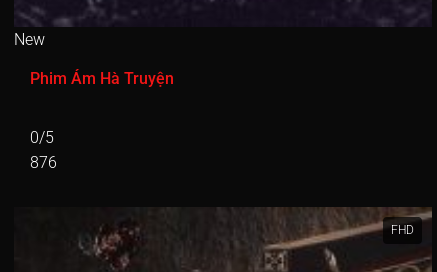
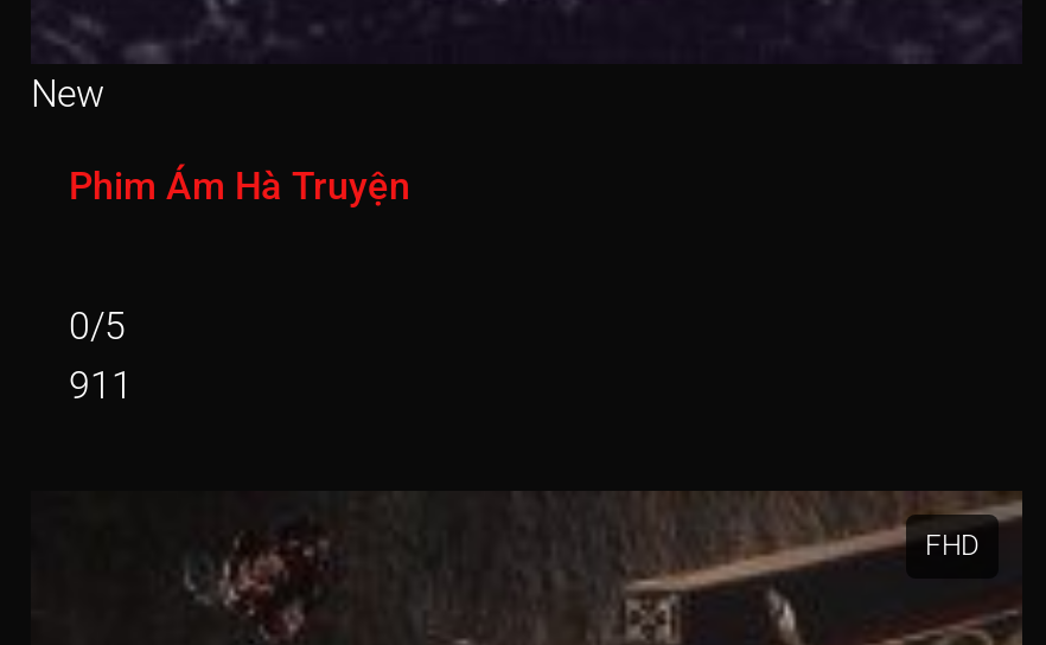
[30,153,57,172] 876 -> [69,364,133,409] 911

